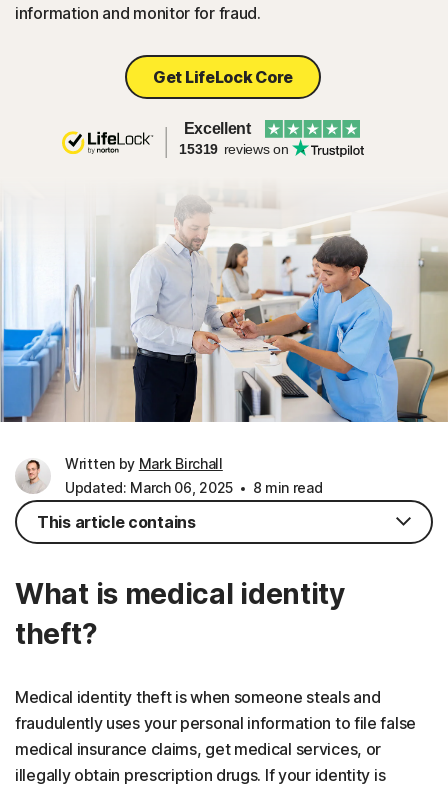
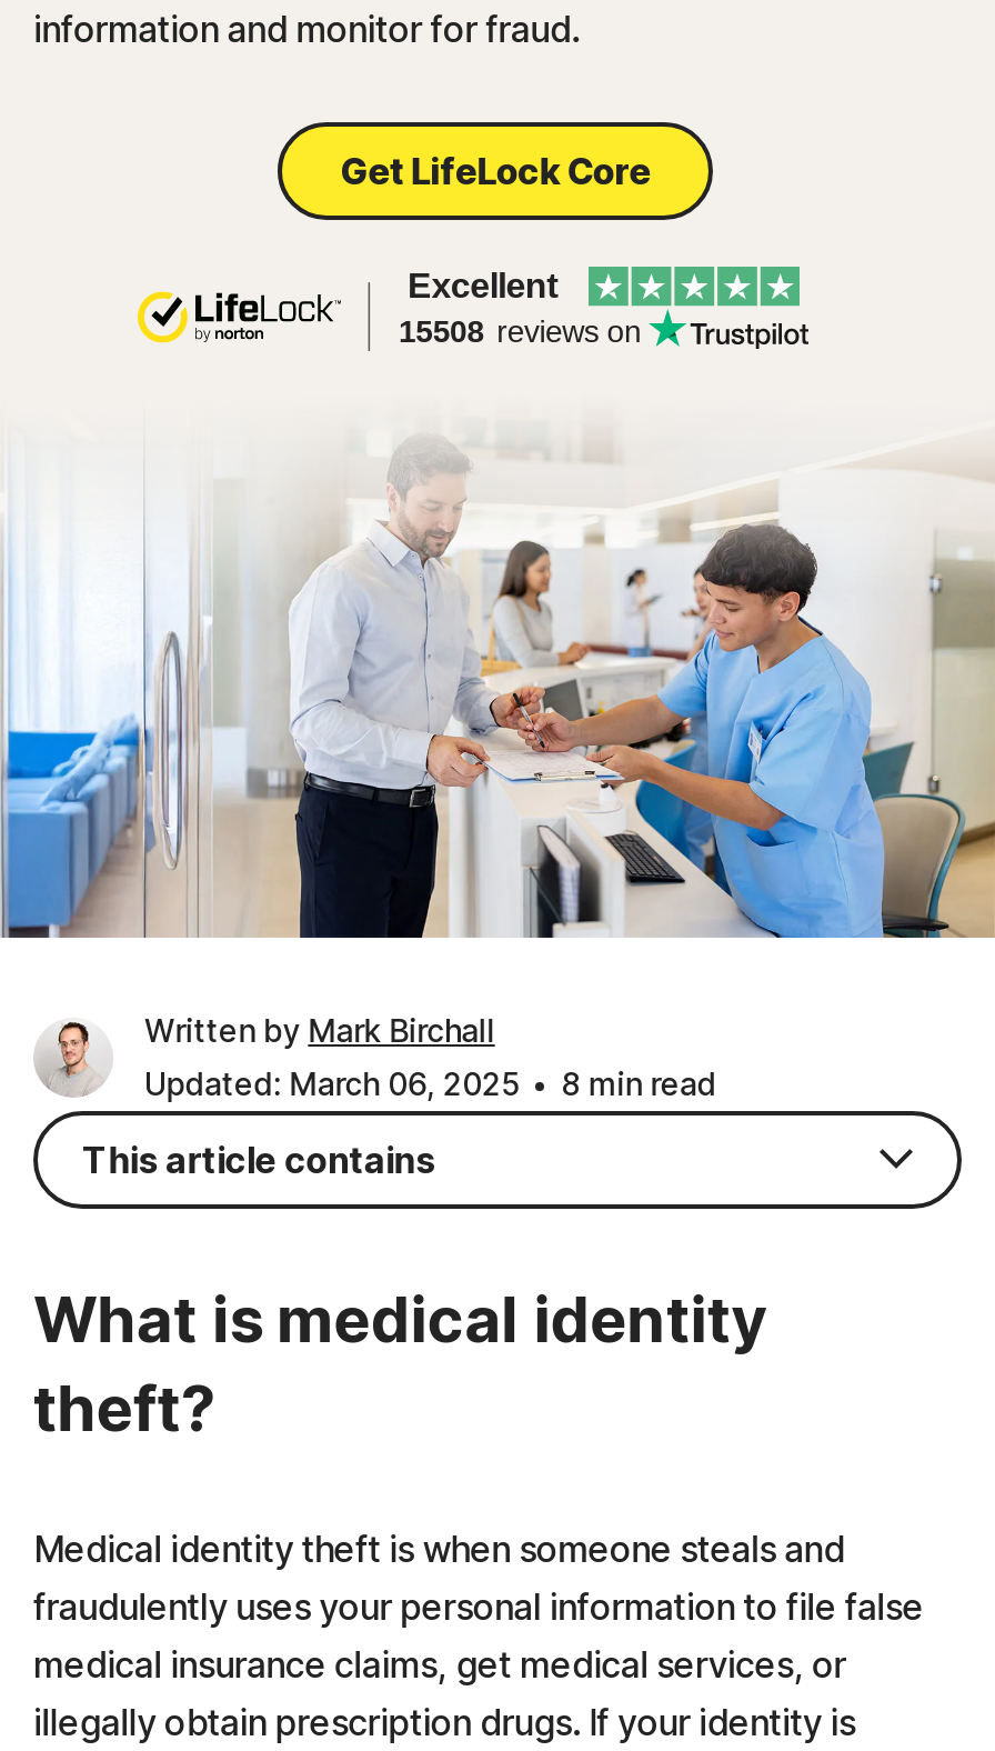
[179,141,289,157] 15319 reviews on -> [399,313,641,349] 15508 reviews on

